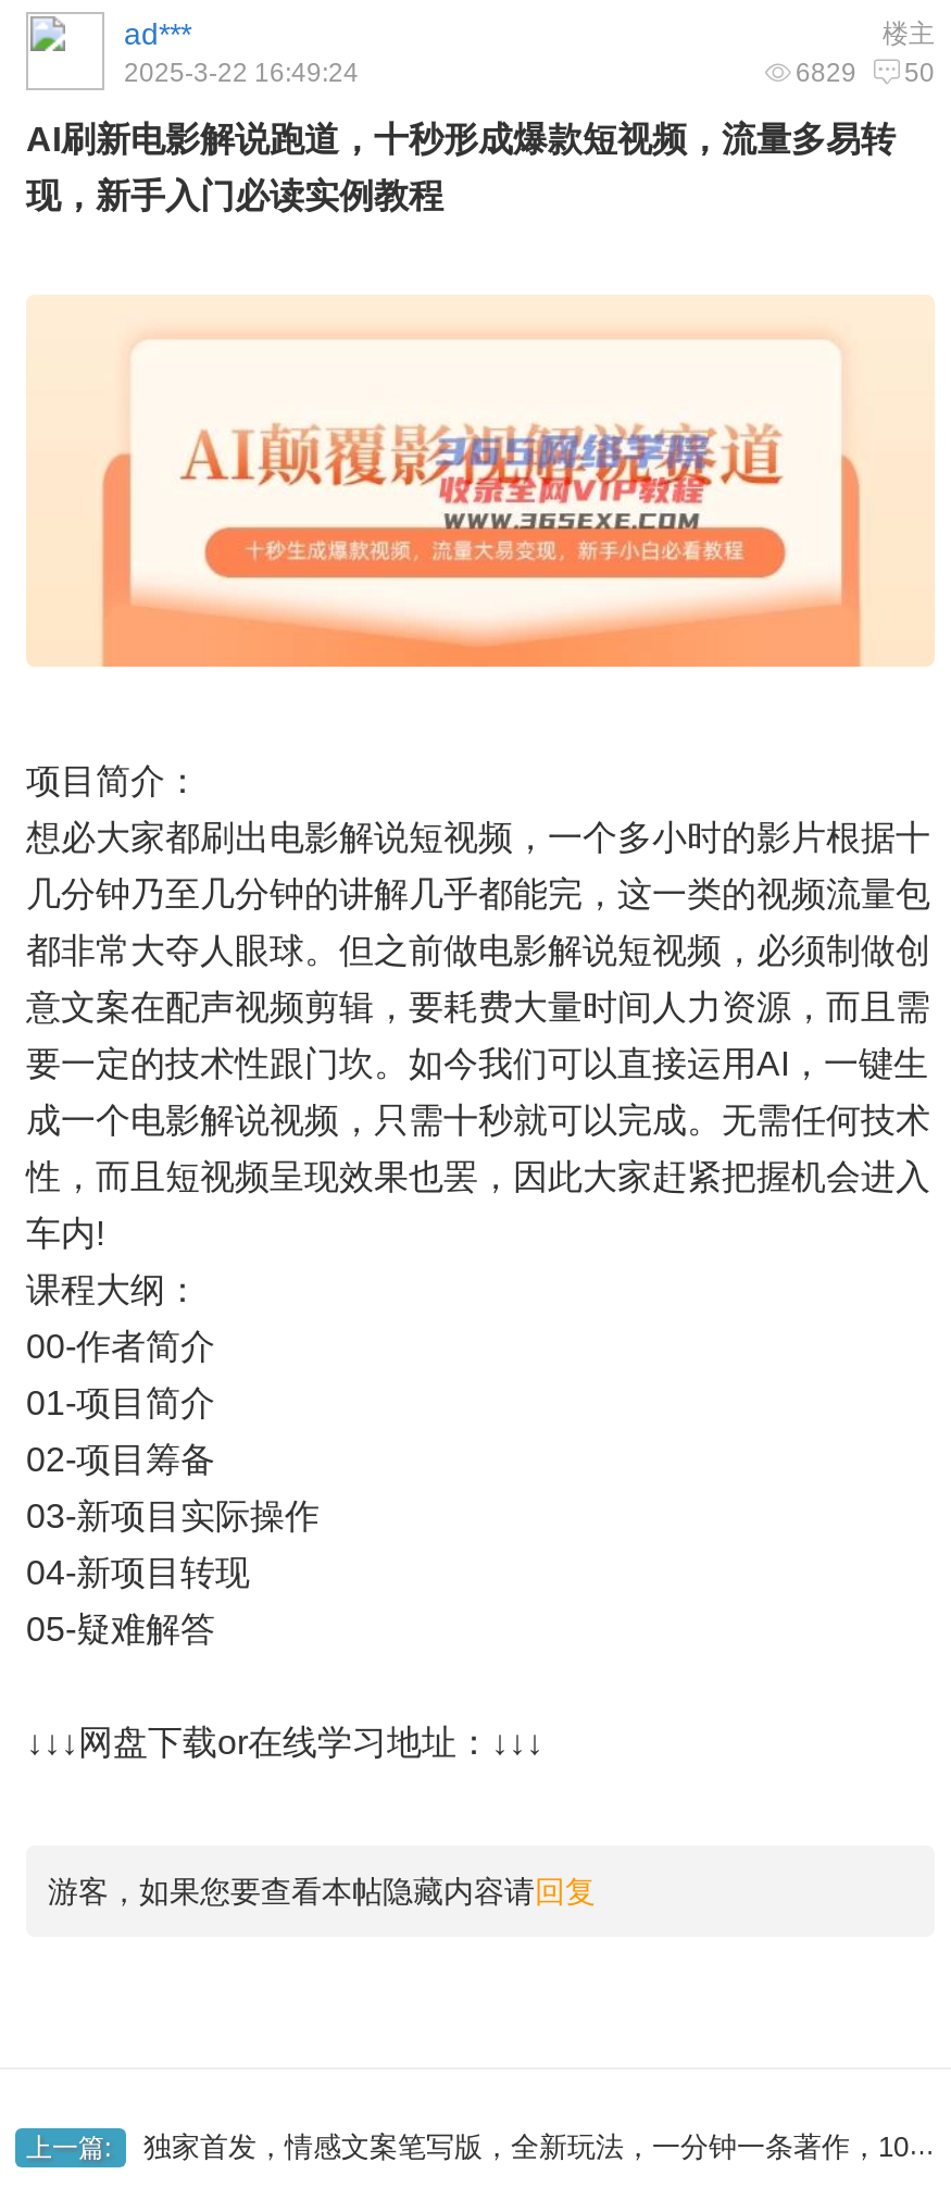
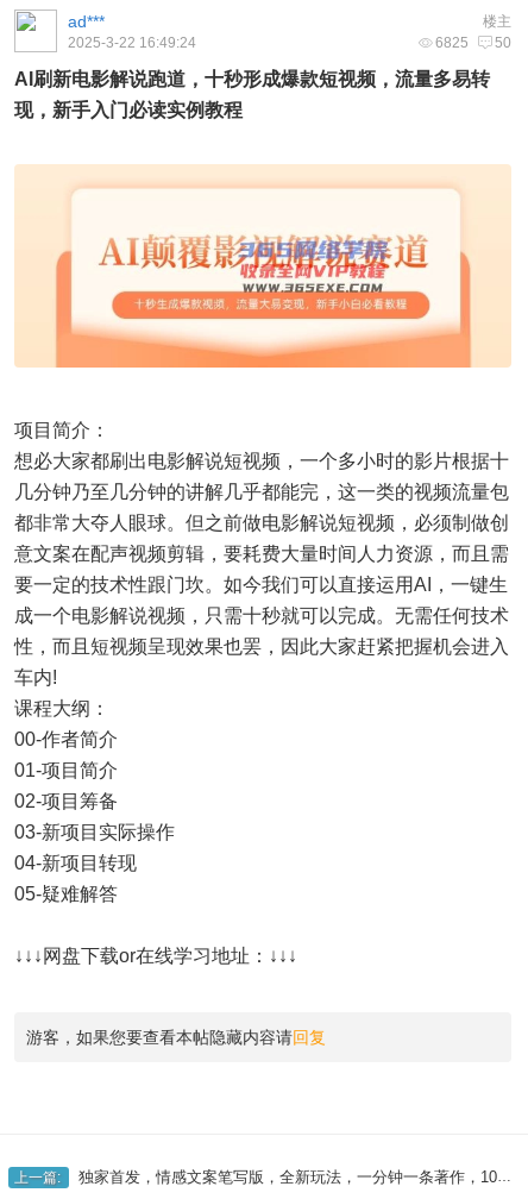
[796,58,935,88] 6829 50 -> [435,34,511,51] 6825 50

